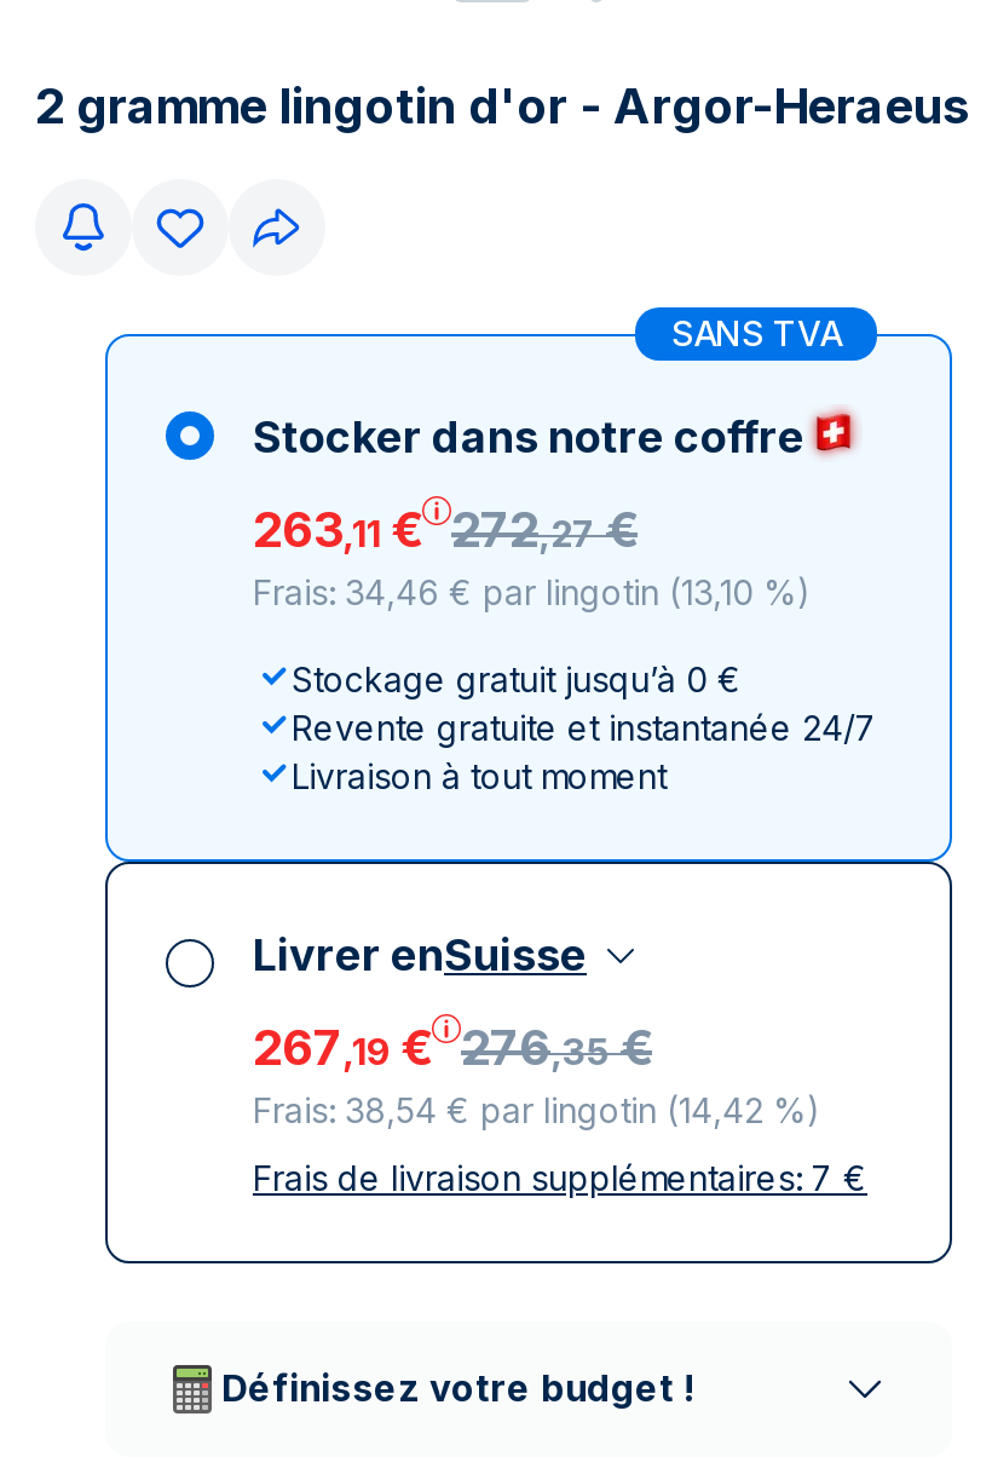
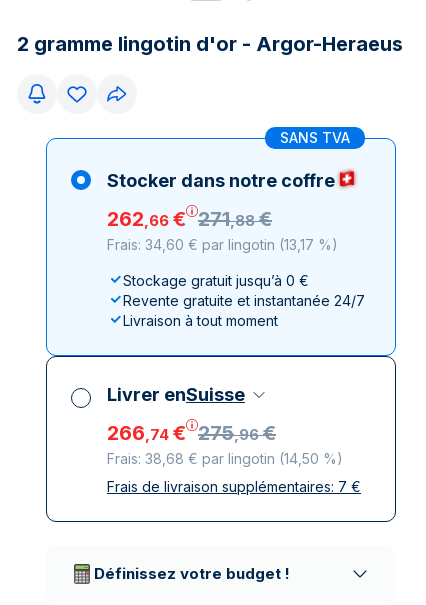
[253,501,638,559] 263,11 € 272,27 € -> [107,207,272,231] 262,66 € 271,88 €
[253,571,812,612] Frais: 34,46 € par lingotin (13,10 %) -> [107,236,338,253] Frais: 34,60 € par lingotin (13,17 %)
[253,1019,652,1077] 267,19 € 276,35 € -> [107,421,276,445] 266,74 € 275,96 €
[253,1089,821,1130] Frais: 38,54 € par lingotin (14,42 %) -> [107,450,343,467] Frais: 38,68 € par lingotin (14,50 %)

